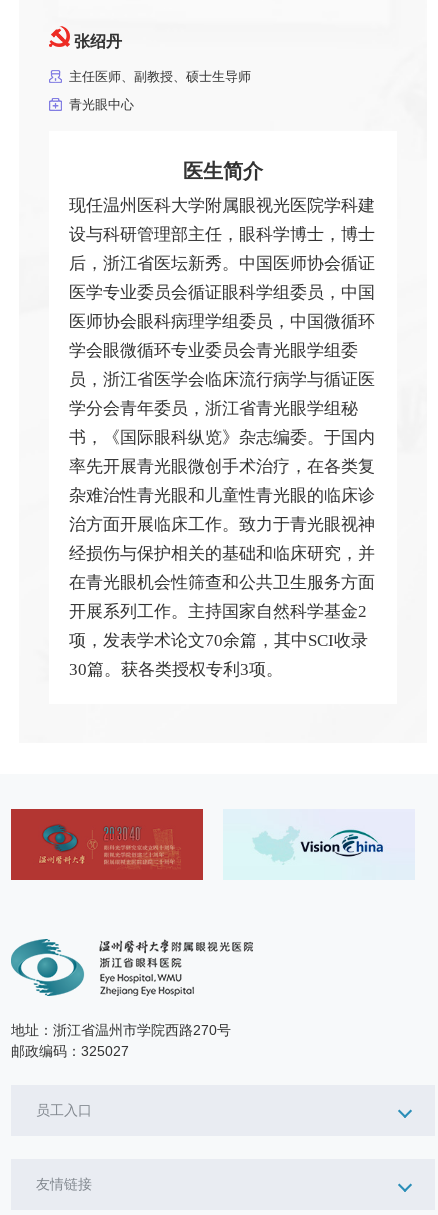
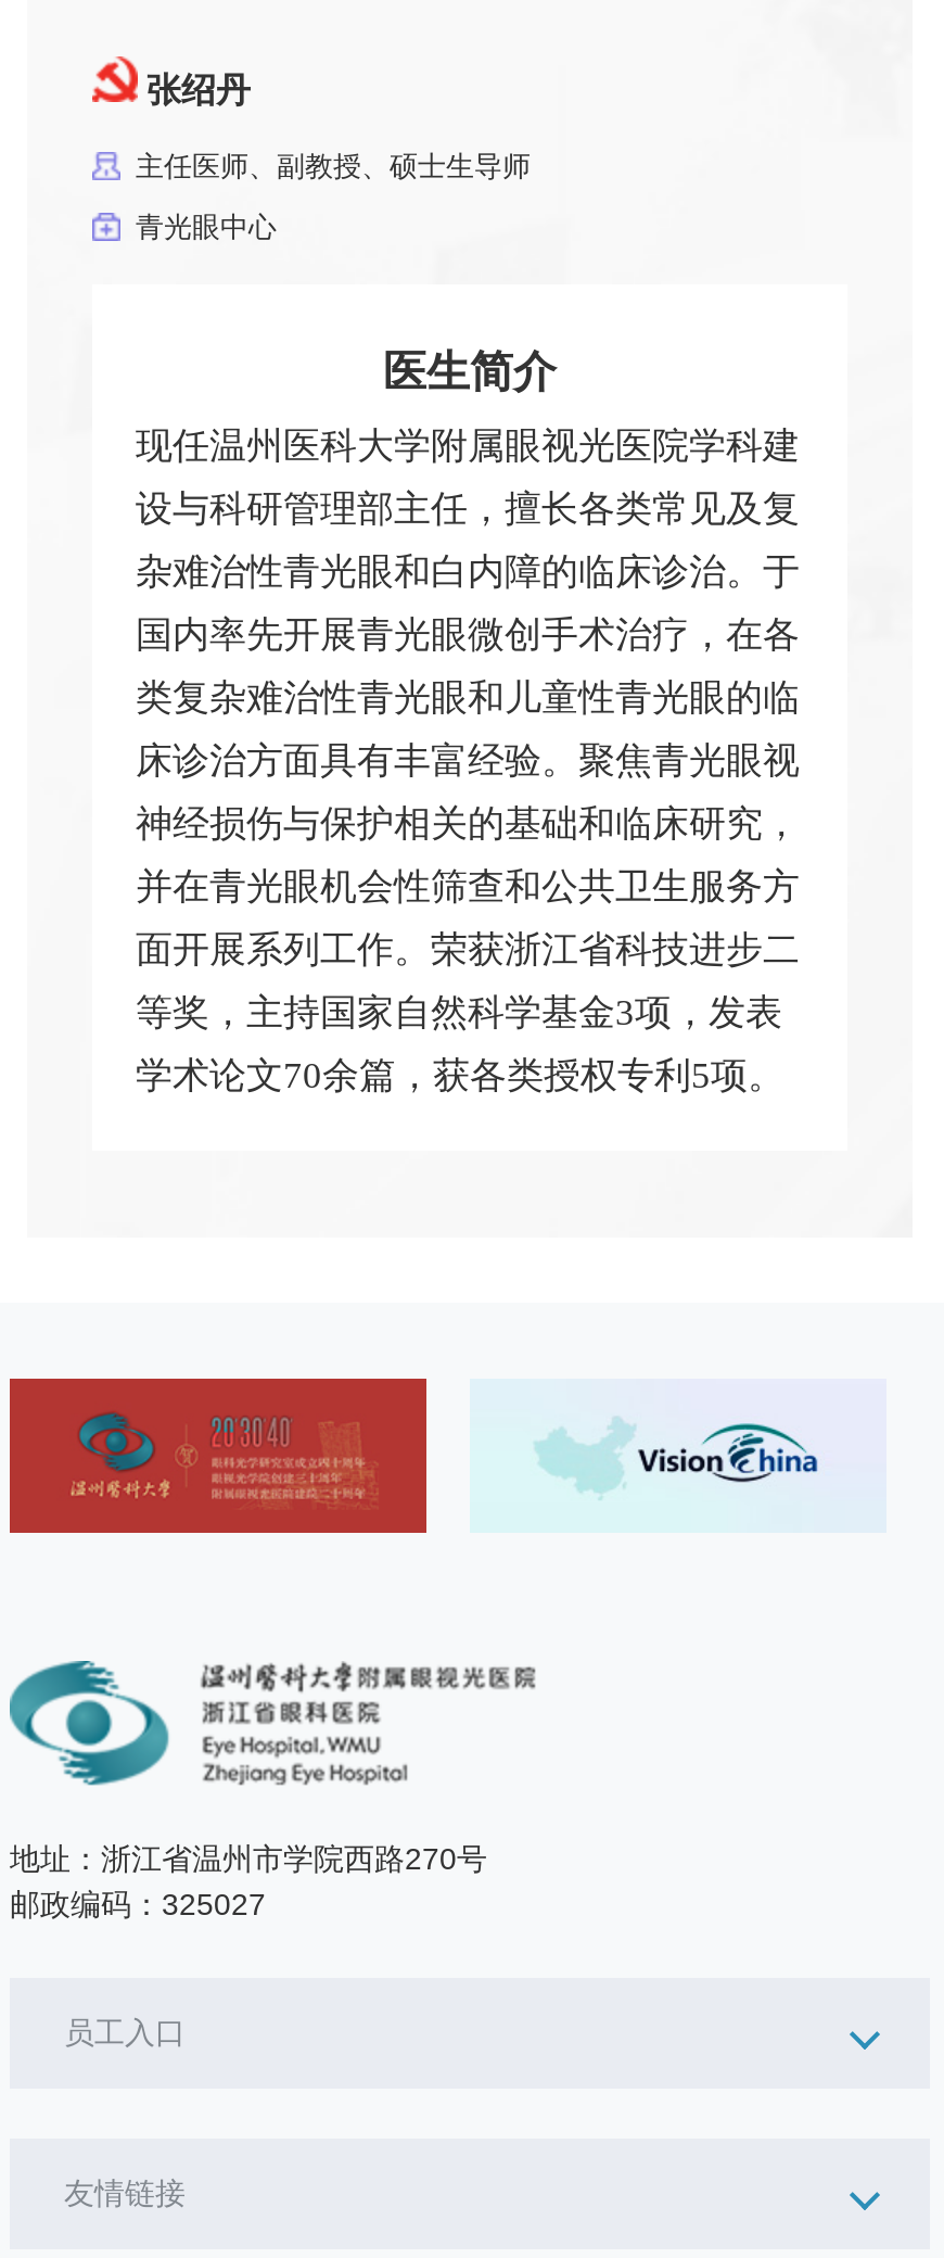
[69,224,375,678] 设与科研管理部主任，眼科学博士，博士 | 后，浙江省医坛新秀。中国医师协会循证 | 医学专业委员会循证眼科学组委员，中国 | 医师协会眼科病理学组委员，中国微循环 | 学会眼微循环专业委员会青光眼学组委 | 员，浙江省医学会临床流行病学与循证医 | 学分会青年委员，浙江省青光眼学组秘 | 书，《国际眼科纵览》杂志编委。于国内 | 率先开展青光眼微创手术治疗，在各类复 | 杂难治性青光眼和儿童性青光眼的临床诊 | 治方面开展临床工作。致力于青光眼视神 | 经损伤与保护相关的基础和临床研究，并 | 在青光眼机会性筛查和公共卫生服务方面 | 开展系列工作。主持国家自然科学基金2 | 项，发表学术论文70余篇，其中SCI收录 | 30篇。获各类授权专利3项。 -> [136,487,800,1095] 设与科研管理部主任，擅长各类常见及复 | 杂难治性青光眼和白内障的临床诊治。于 | 国内率先开展青光眼微创手术治疗，在各 | 类复杂难治性青光眼和儿童性青光眼的临 | 床诊治方面具有丰富经验。聚焦青光眼视 | 神经损伤与保护相关的基础和临床研究， | 并在青光眼机会性筛查和公共卫生服务方 | 面开展系列工作。荣获浙江省科技进步二 | 等奖，主持国家自然科学基金3项，发表 | 学术论文70余篇，获各类授权专利5项。

